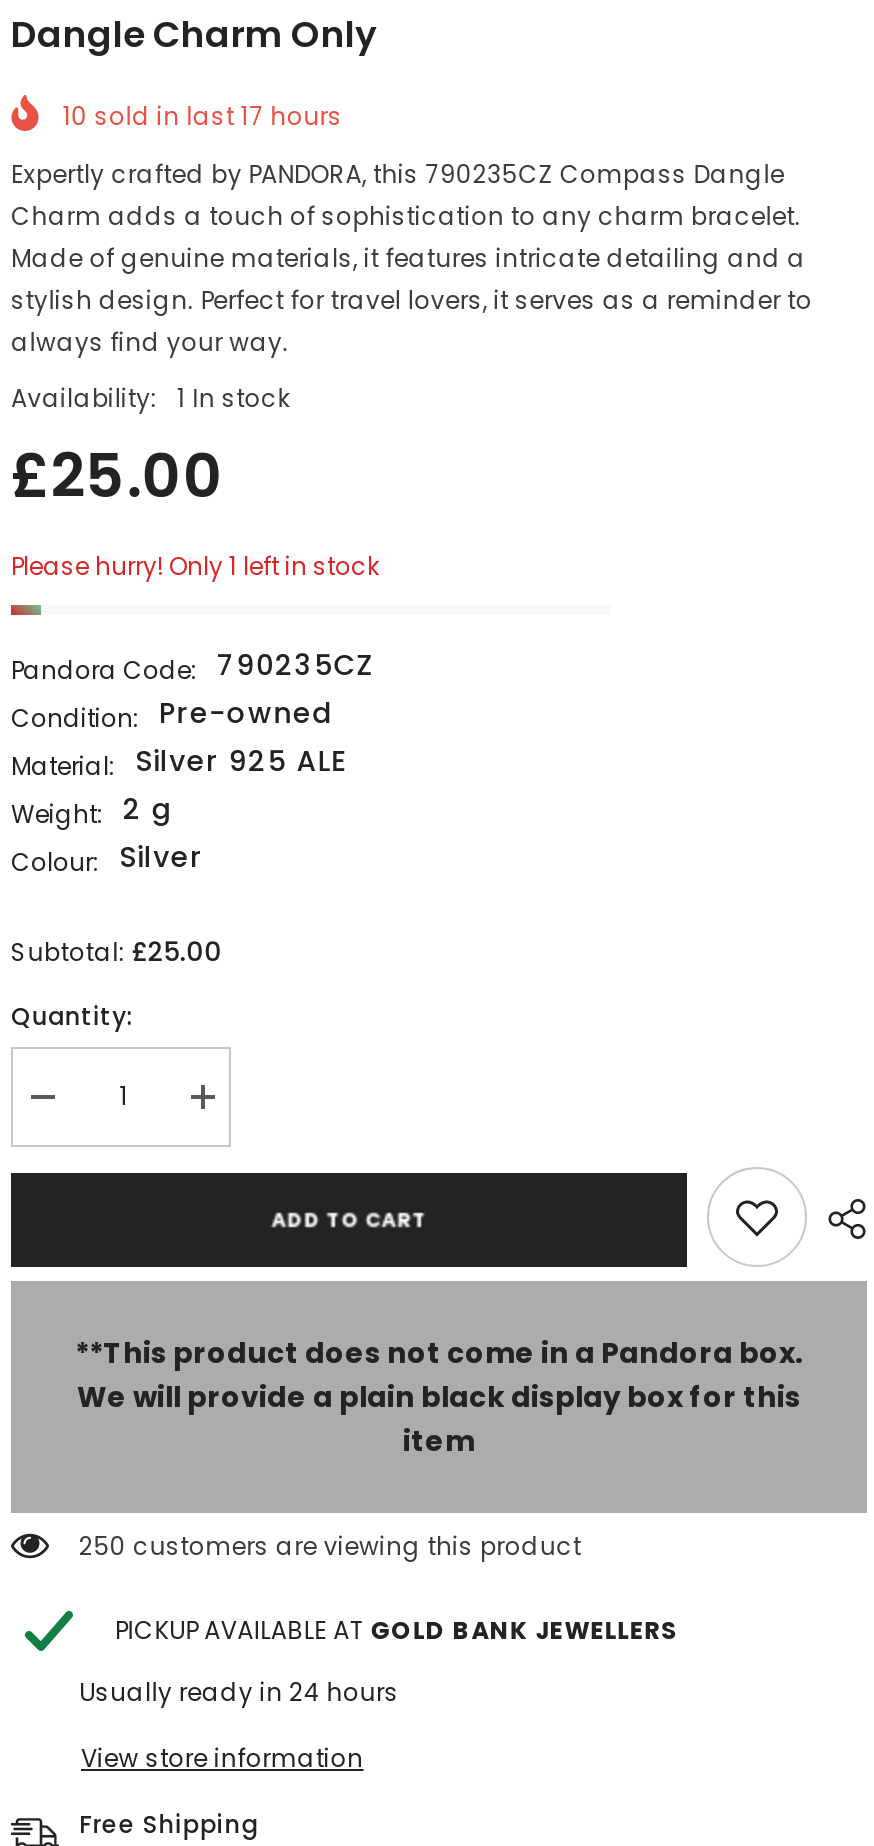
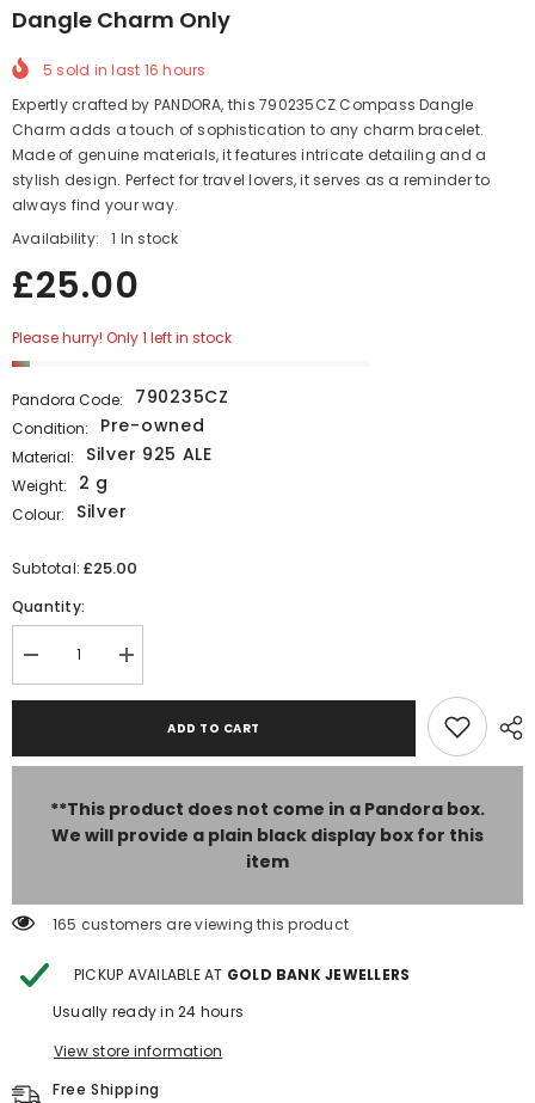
[63,99,343,133] 10 sold in last 17 hours -> [43,59,206,80] 5 sold in last 16 hours
[79,1529,581,1563] 250 customers are viewing this product -> [53,914,349,934] 165 customers are viewing this product

